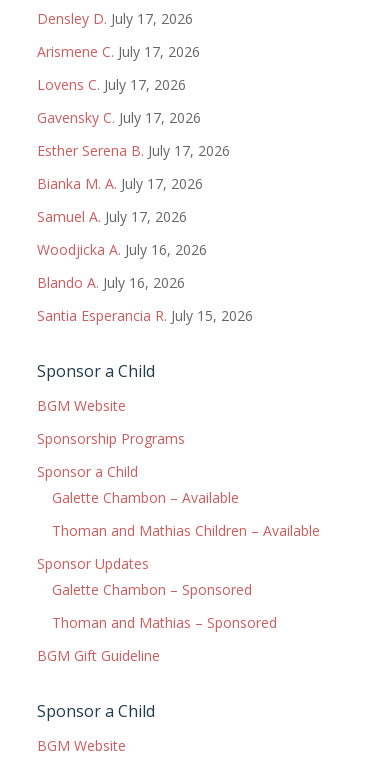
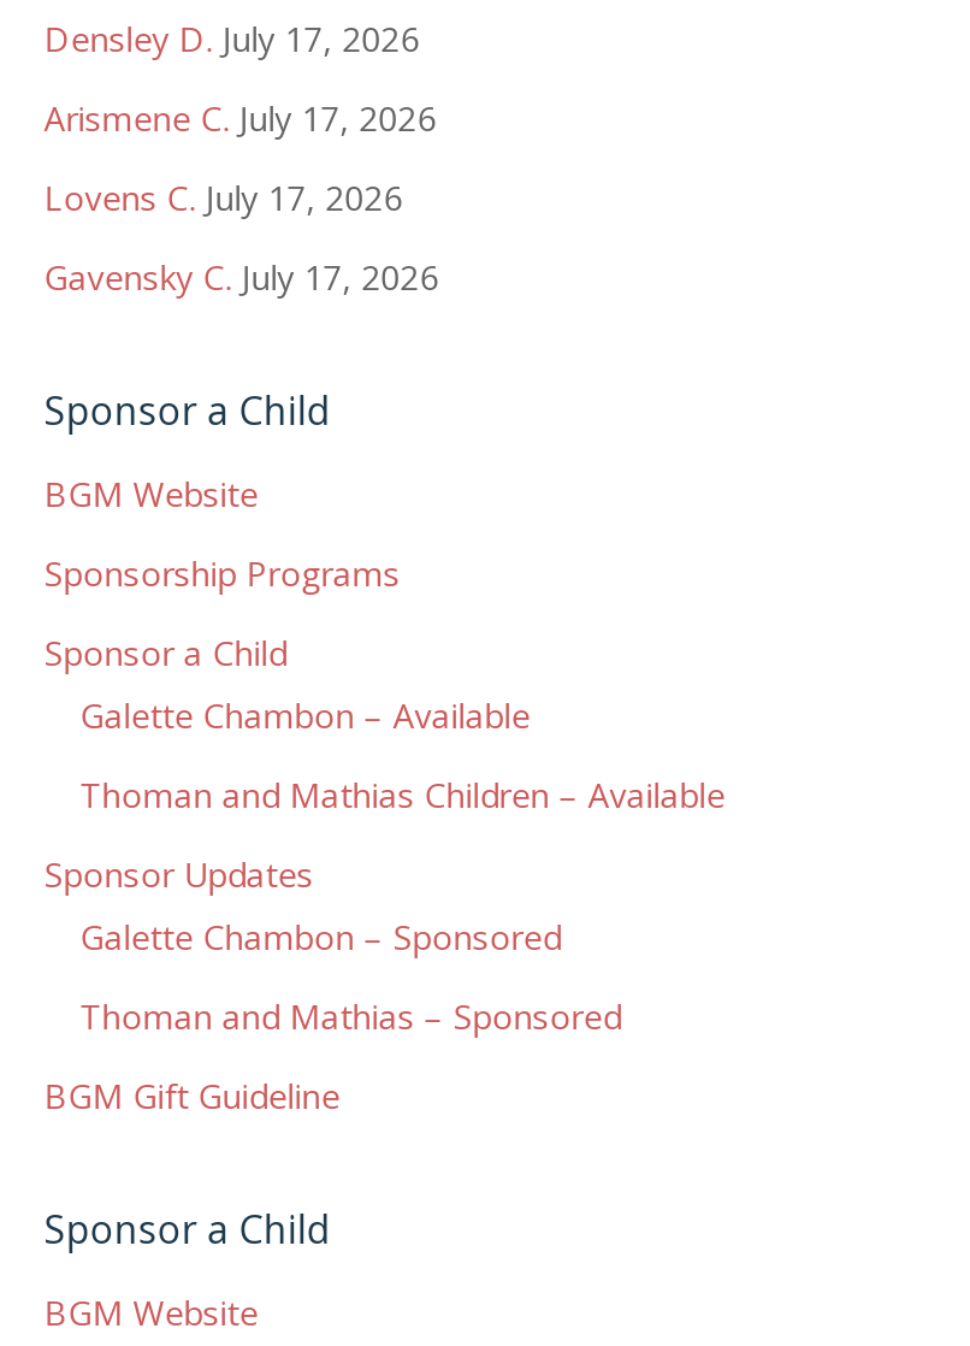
[37,141,253,325] Esther Serena B. July 17, 2026 | Bianka M. A. July 17, 2026 | Samuel A. July 17, 2026 | Woodjicka A. July 16, 2026 | Blando A. July 16, 2026 | Santia Esperancia R. July 15, 2026 -> none

